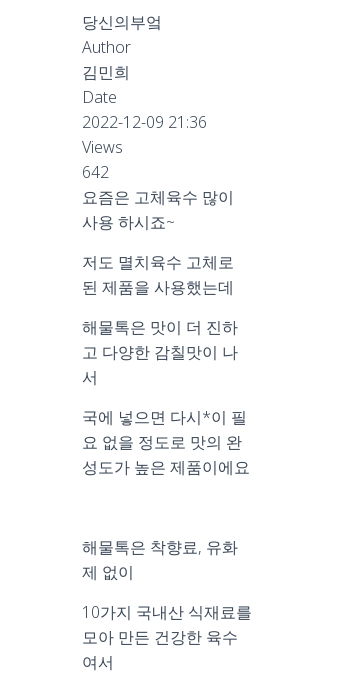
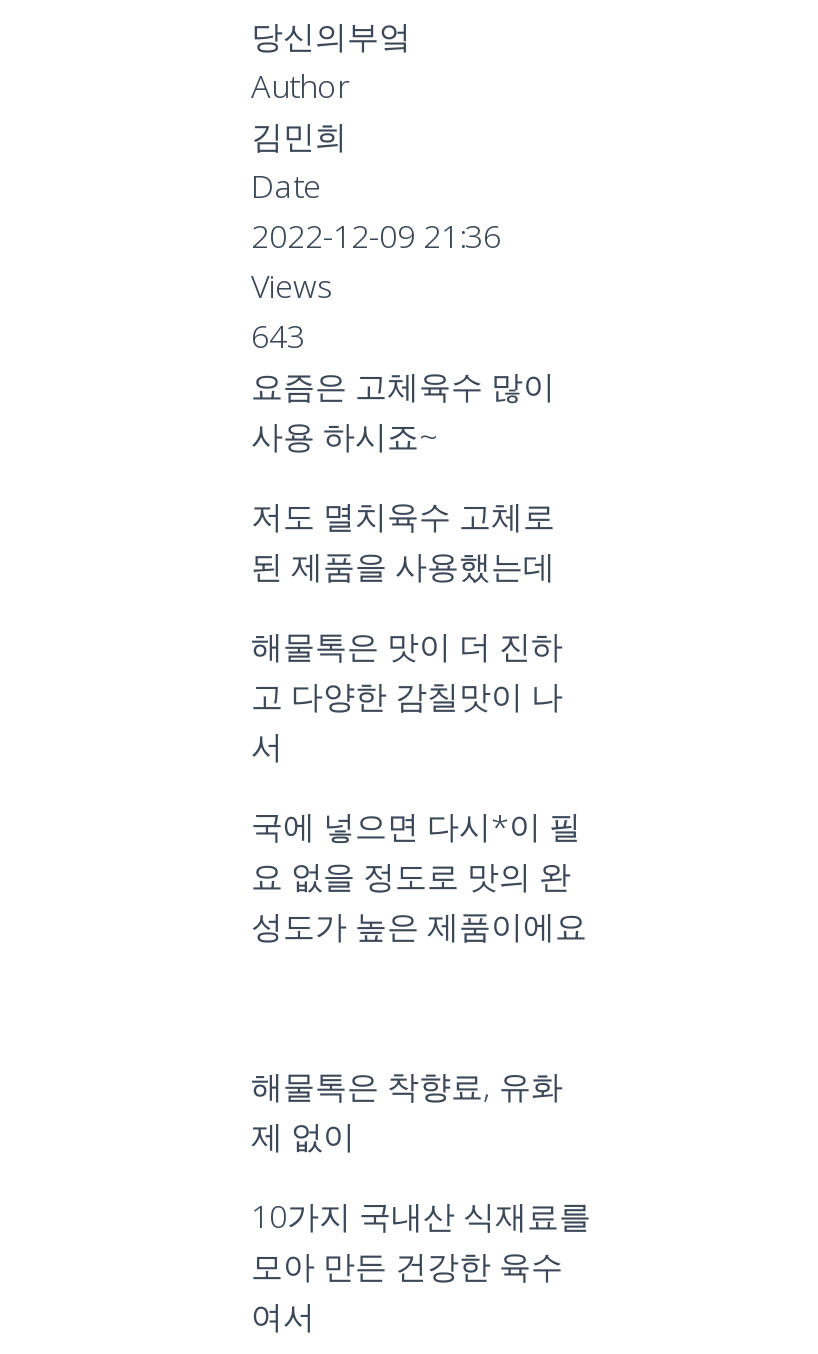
[82,161,109,183] 642 -> [251,314,305,358] 643

